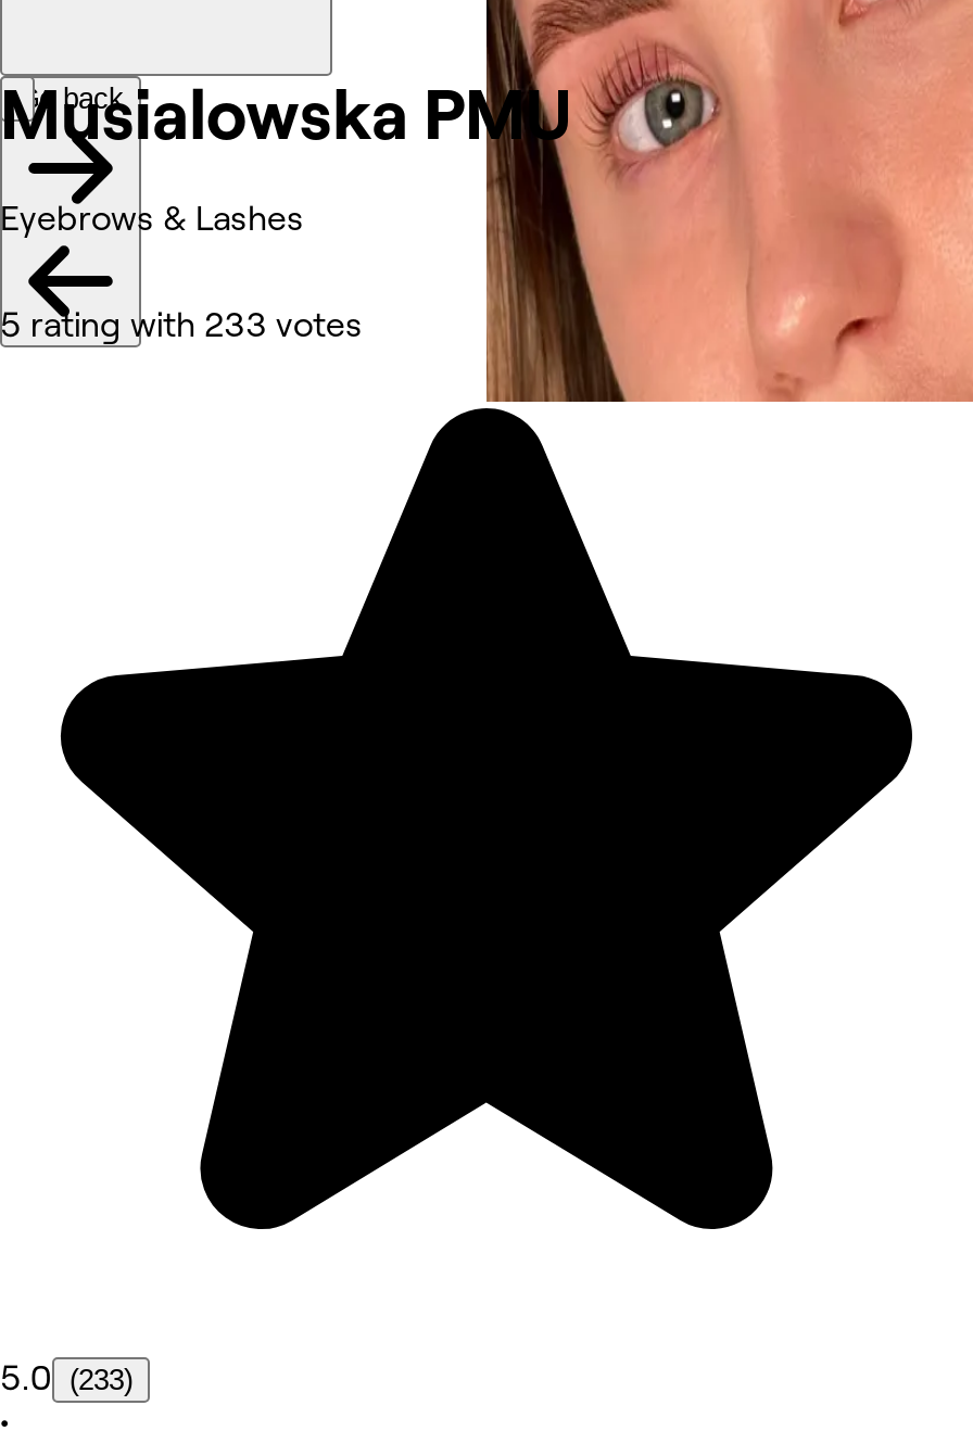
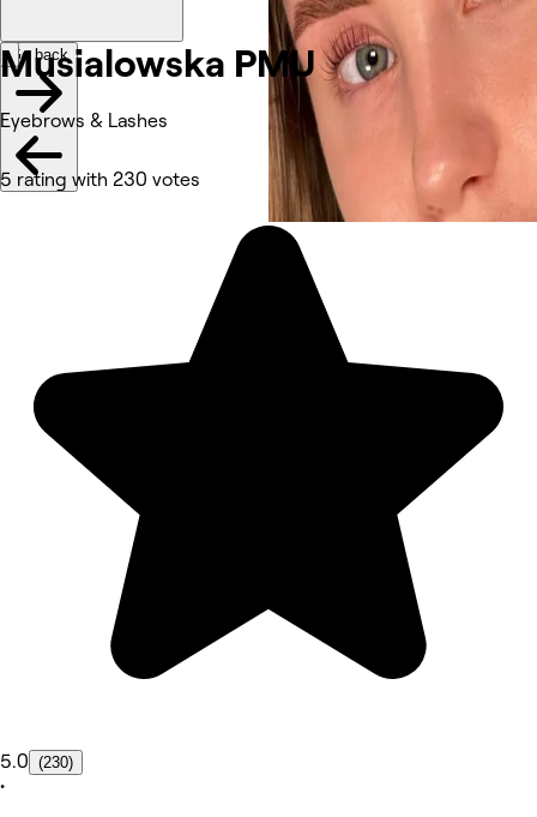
[0,307,363,344] 5 rating with 233 votes -> [0,170,200,190] 5 rating with 230 votes
[0,1360,132,1397] 5.0 (233) -> [0,751,73,772] 5.0 (230)

